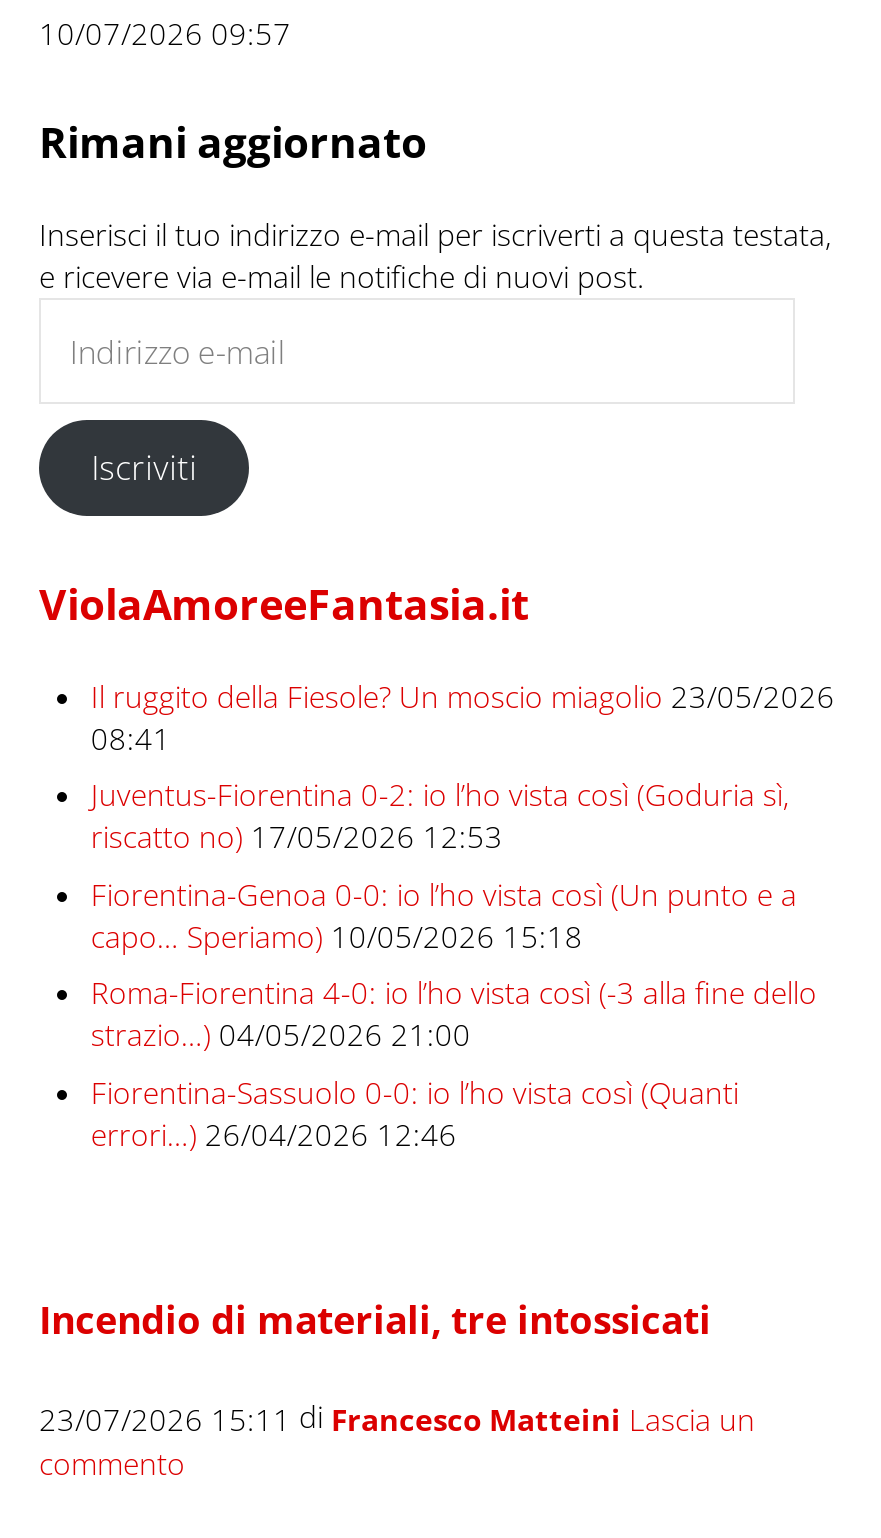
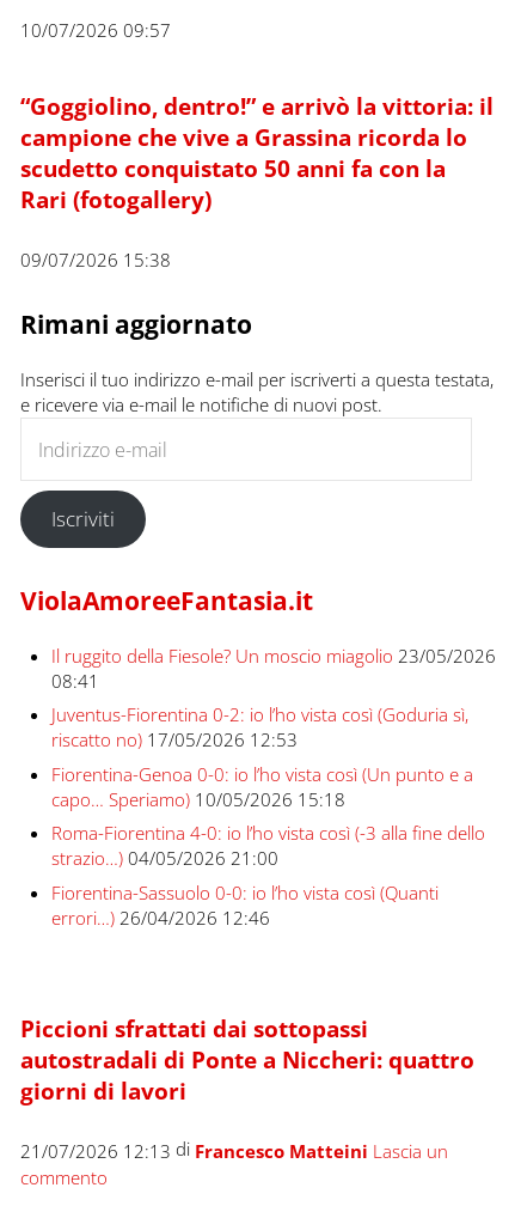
none -> [20,91,494,271] “Goggiolino, dentro!” e arrivò la vittoria: il | campione che vive a Grassina ricorda lo | scudetto conquistato 50 anni fa con la | Rari (fotogallery) | 09/07/2026 15:38
[39,1294,711,1344] Incendio di materiali, tre intossicati -> [20,1013,474,1105] Piccioni sfrattati dai sottopassi | autostradali di Ponte a Niccheri: quattro | giorni di lavori
[39,1396,755,1439] 23/07/2026 15:11 di Francesco Matteini Lascia un -> [20,1136,448,1162] 21/07/2026 12:13 di Francesco Matteini Lascia un

